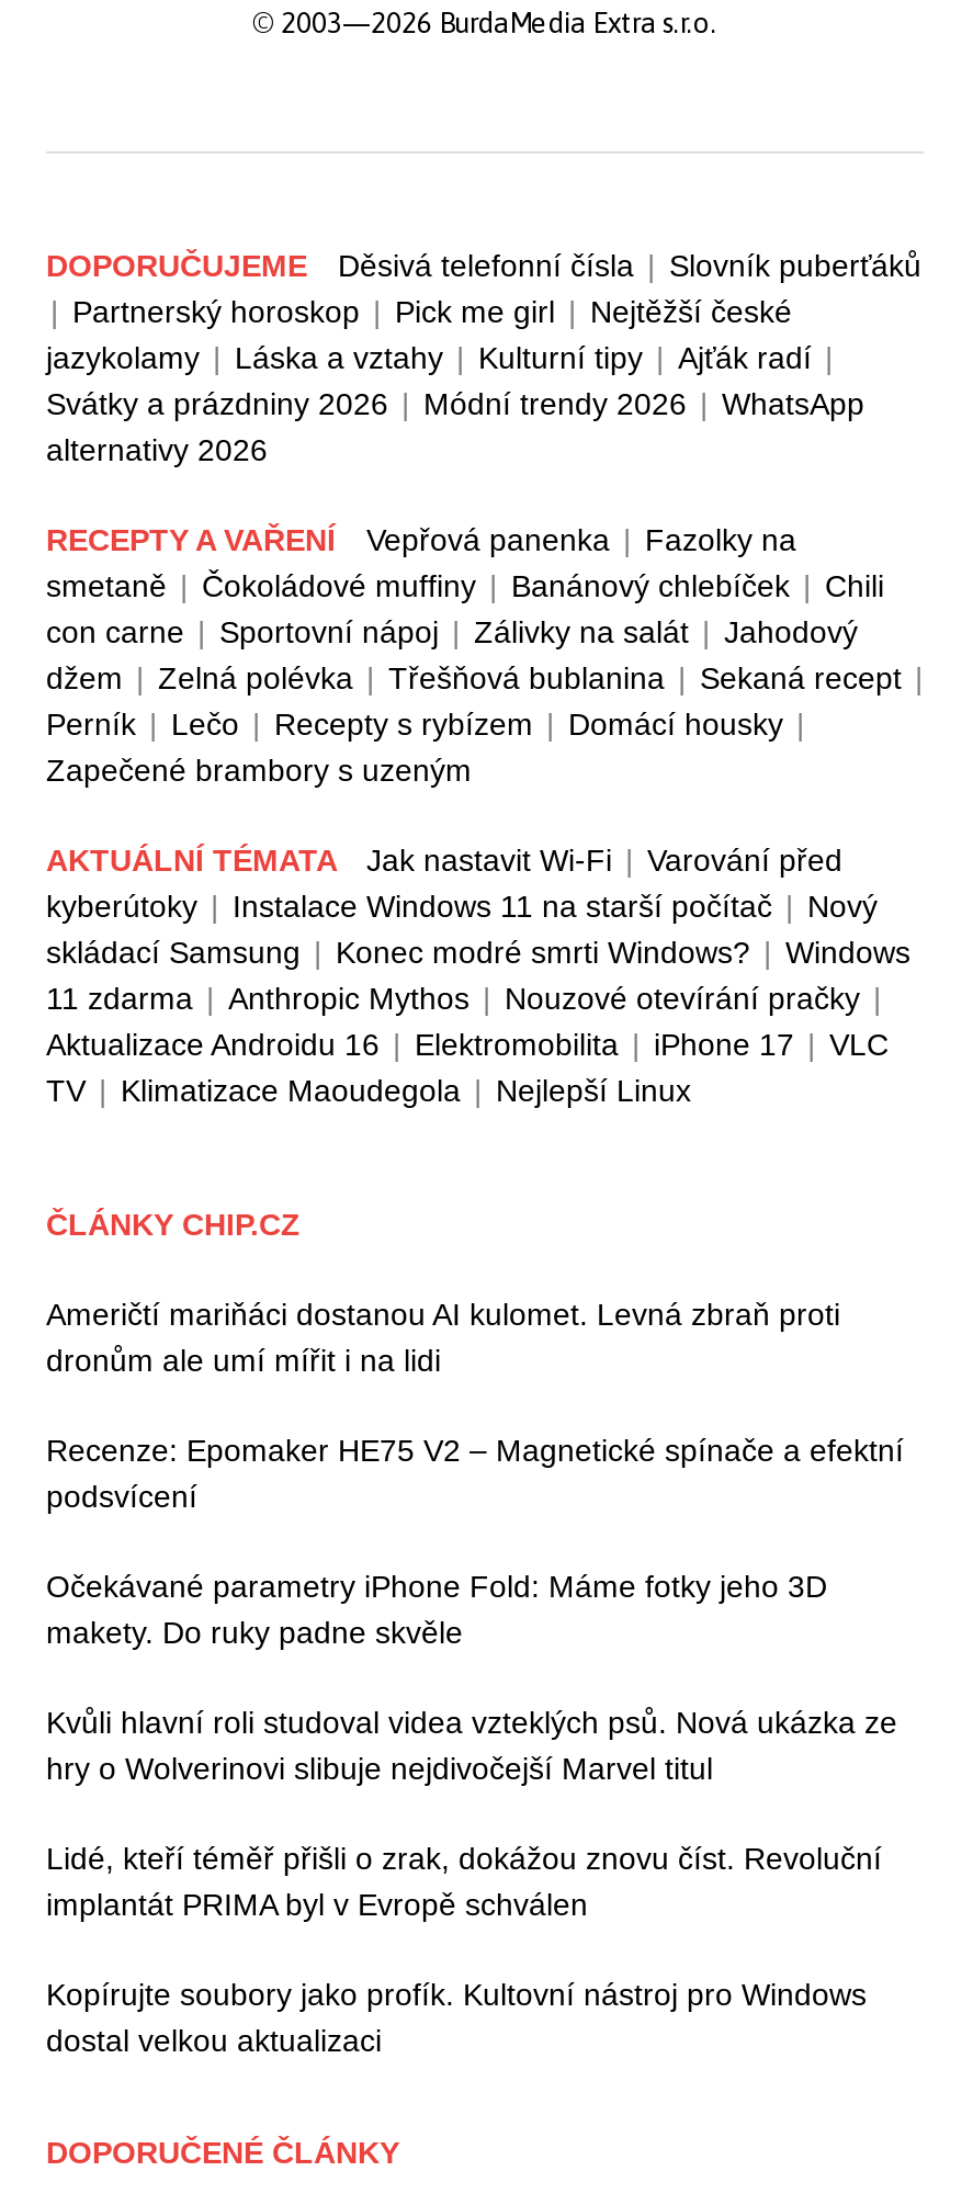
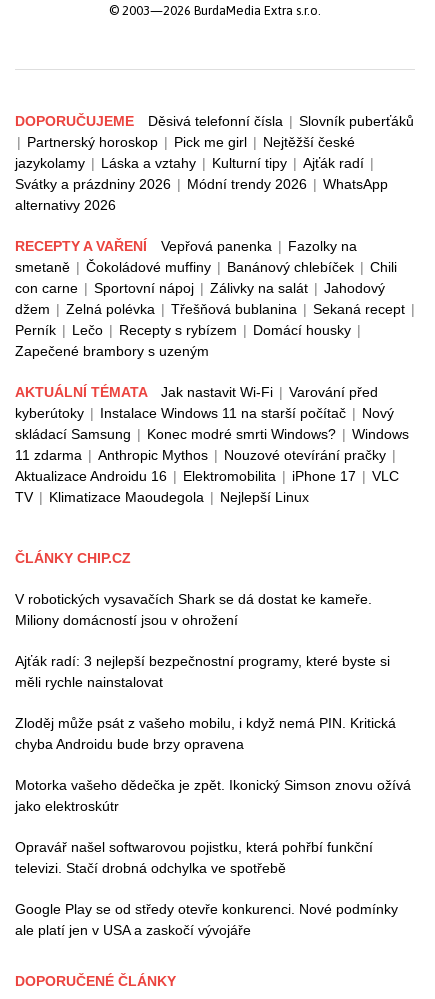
[46,1297,840,1378] Američtí mariňáci dostanou AI kulomet. Levná zbraň proti | dronům ale umí mířit i na lidi -> [15,591,372,628] V robotických vysavačích Shark se dá dostat ke kameře. | Miliony domácností jsou v ohrožení
[46,1433,904,1514] Recenze: Epomaker HE75 V2 – Magnetické spínače a efektní | podsvícení -> [15,653,390,690] Ajťák radí: 3 nejlepší bezpečnostní programy, které byste si | měli rychle nainstalovat
[46,1569,827,1650] Očekávané parametry iPhone Fold: Máme fotky jeho 3D | makety. Do ruky padne skvěle -> [15,715,396,752] Zloděj může psát z vašeho mobilu, i když nemá PIN. Kritická | chyba Androidu bude brzy opravena
[46,1705,897,1786] Kvůli hlavní roli studoval videa vzteklých psů. Nová ukázka ze | hry o Wolverinovi slibuje nejdivočejší Marvel titul -> [15,777,411,814] Motorka vašeho dědečka je zpět. Ikonický Simson znovu ožívá | jako elektroskútr
[46,1841,882,1922] Lidé, kteří téměř přišli o zrak, dokážou znovu číst. Revoluční | implantát PRIMA byl v Evropě schválen -> [15,839,373,876] Opravář našel softwarovou pojistku, která pohřbí funkční | televizi. Stačí drobná odchylka ve spotřebě
[46,1977,867,2058] Kopírujte soubory jako profík. Kultovní nástroj pro Windows | dostal velkou aktualizaci -> [15,901,398,938] Google Play se od středy otevře konkurenci. Nové podmínky | ale platí jen v USA a zaskočí vývojáře

